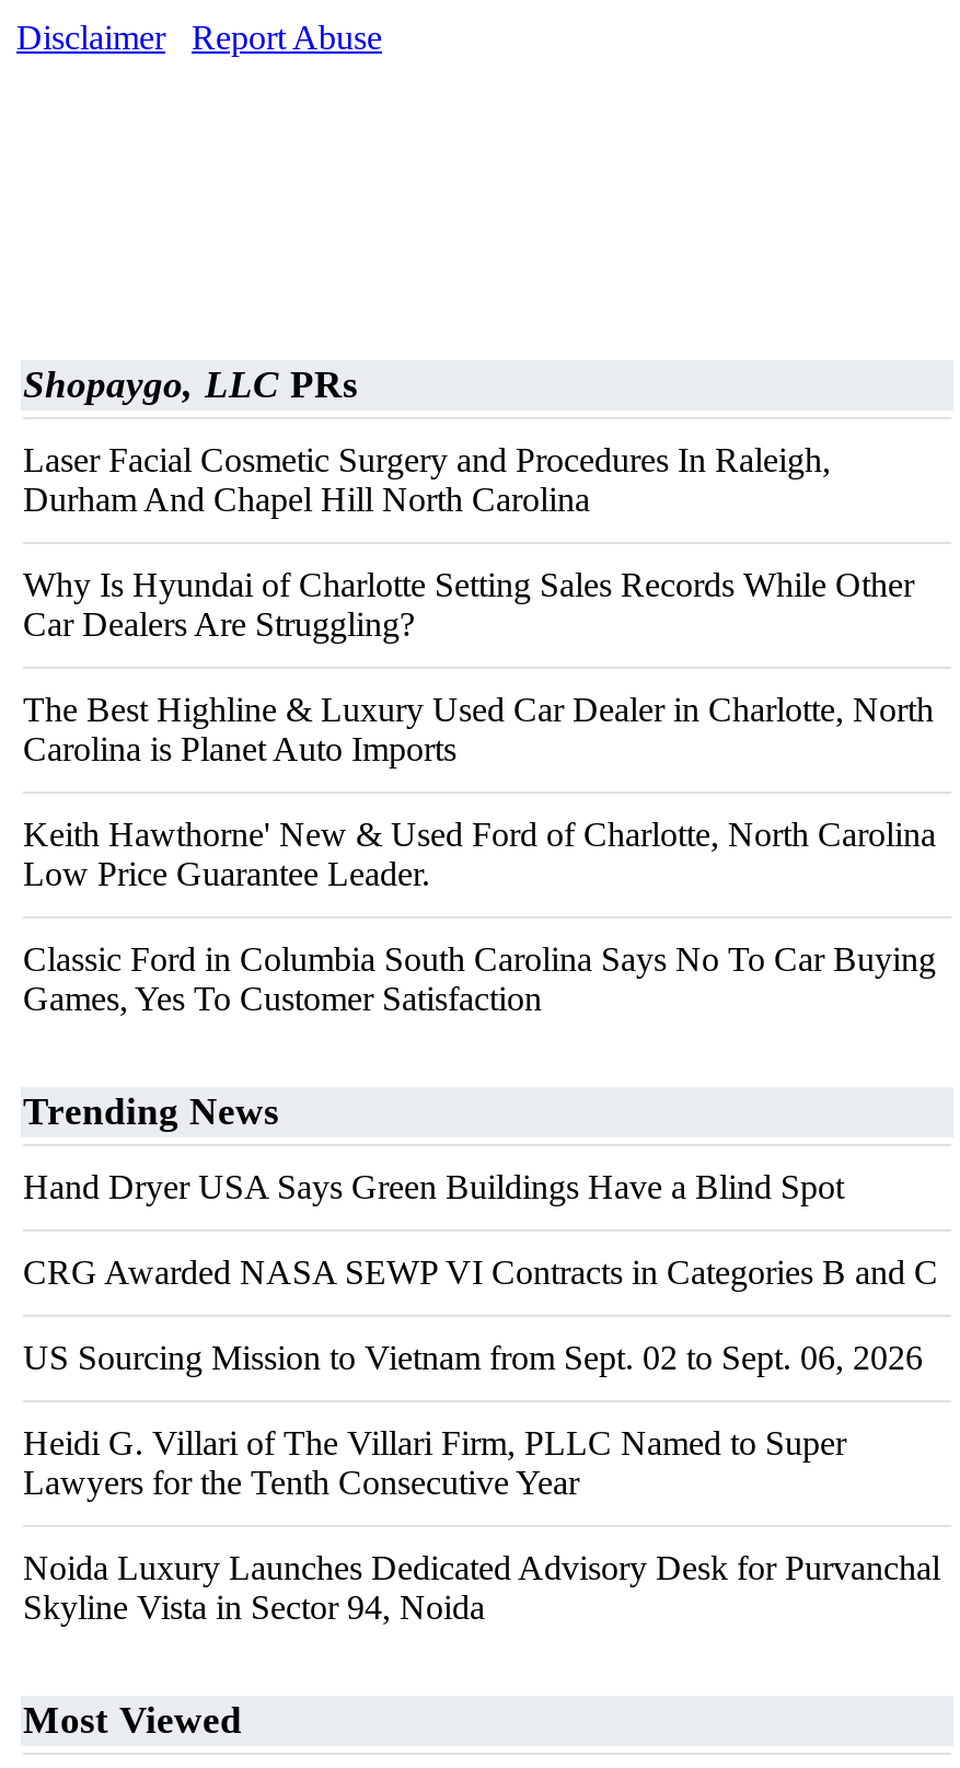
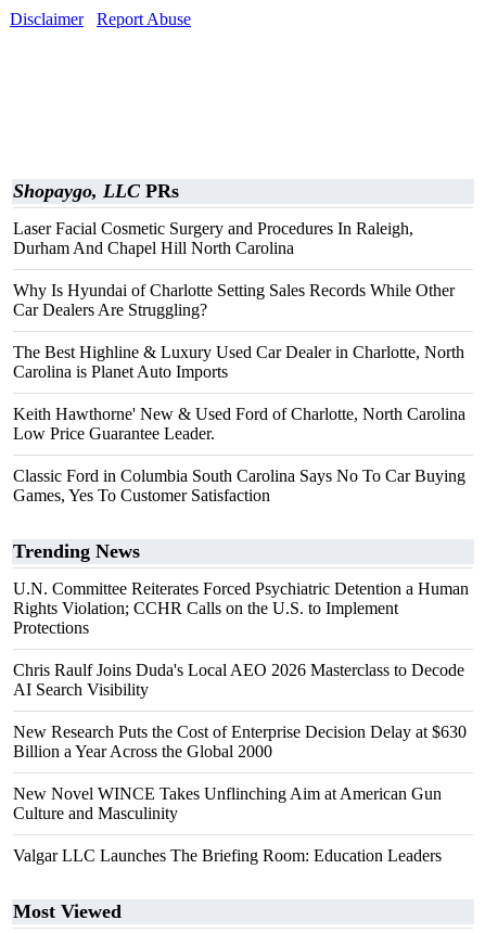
[23,1168,844,1205] Hand Dryer USA Says Green Buildings Have a Blind Spot -> [13,579,469,637] U.N. Committee Reiterates Forced Psychiatric Detention a Human | Rights Violation; CCHR Calls on the U.S. to Implement | Protections
[23,1253,938,1291] CRG Awarded NASA SEWP VI Contracts in Categories B and C -> [13,661,464,699] Chris Raulf Joins Duda's Local AEO 2026 Masterclass to Decode | AI Search Visibility
[23,1339,923,1376] US Sourcing Mission to Vietnam from Sept. 02 to Sept. 06, 2026 -> [13,723,467,761] New Research Puts the Cost of Enterprise Decision Delay at $630 | Billion a Year Across the Global 2000
[23,1424,846,1501] Heidi G. Villari of The Villari Firm, PLLC Named to Super | Lawyers for the Tenth Consecutive Year -> [13,784,442,822] New Novel WINCE Takes Unflinching Aim at American Gun | Culture and Masculinity
[23,1549,940,1626] Noida Luxury Launches Dedicated Advisory Desk for Purvanchal | Skyline Vista in Sector 94, Noida -> [13,846,442,865] Valgar LLC Launches The Briefing Room: Education Leaders

